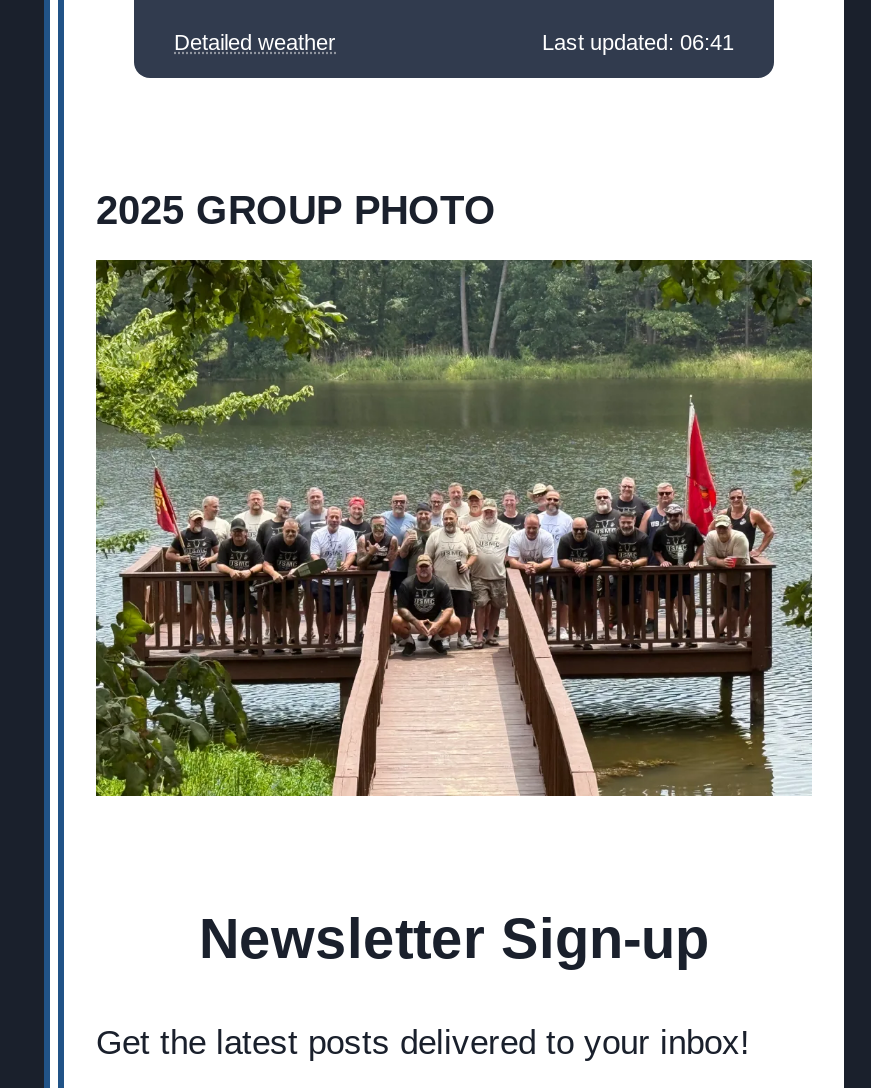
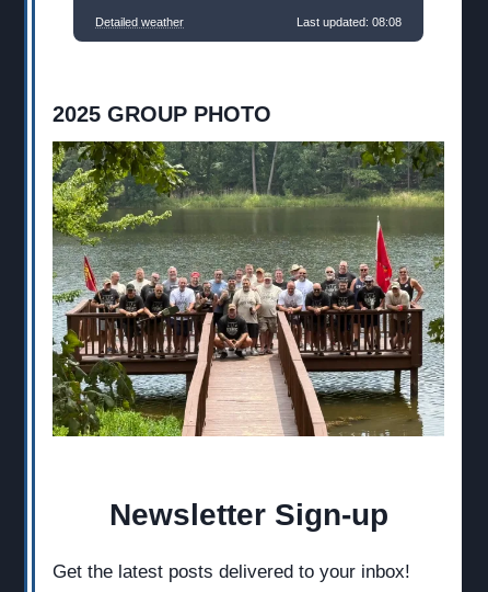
[542,29,734,53] Last updated: 06:41 -> [297,16,402,29] Last updated: 08:08

